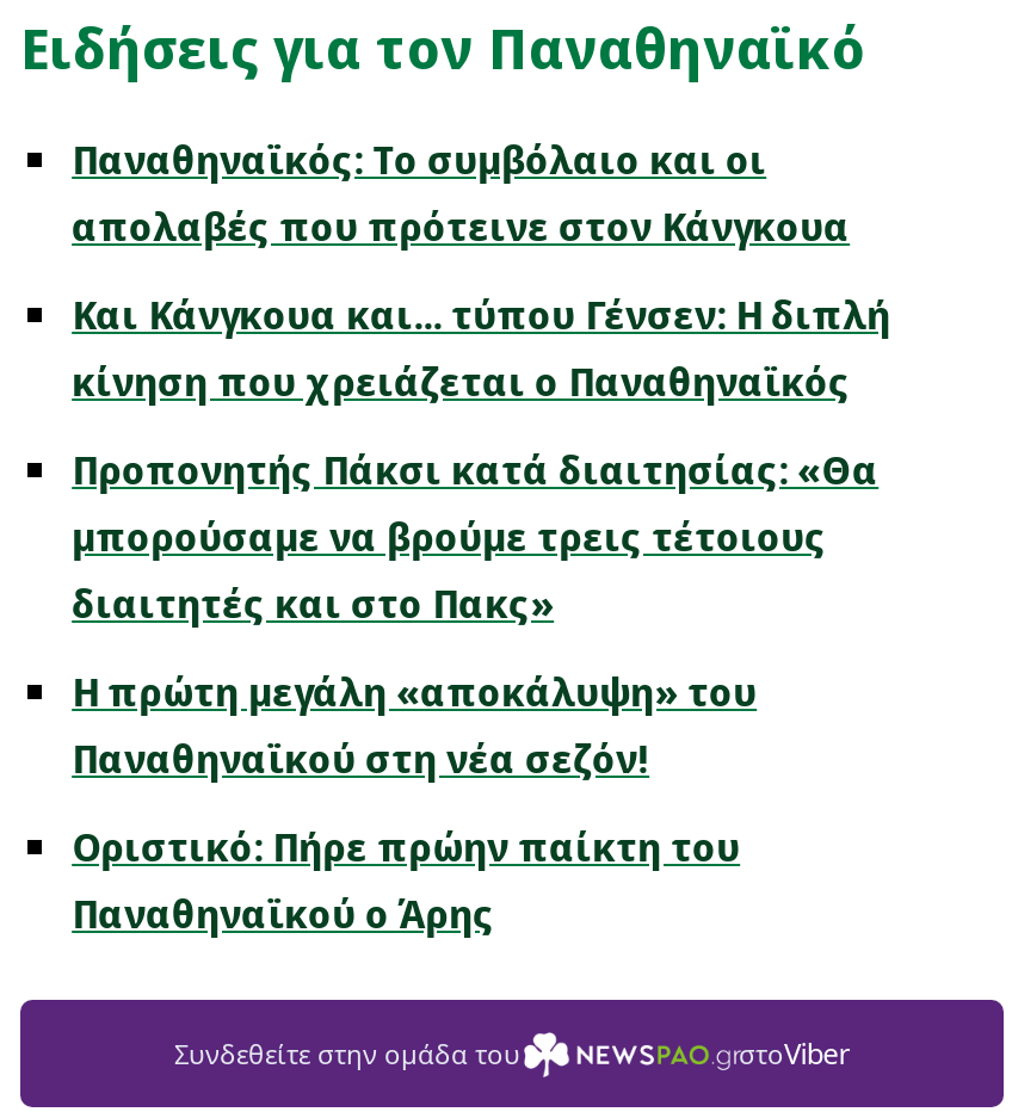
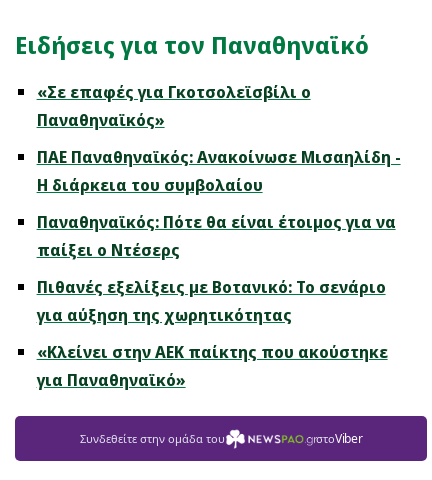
[72,135,850,254] Παναθηναϊκός: Το συμβόλαιο και οι | απολαβές που πρότεινε στον Κάνγκουα -> [37,81,311,131] «Σε επαφές για Γκοτσολεϊσβίλι ο | Παναθηναϊκός»
[72,290,891,409] Και Κάνγκουα και... τύπου Γένσεν: Η διπλή | κίνηση που χρειάζεται ο Παναθηναϊκός -> [37,146,401,196] ΠΑΕ Παναθηναϊκός: Ανακοίνωσε Μισαηλίδη - | Η διάρκεια του συμβολαίου
[72,445,879,631] Προπονητής Πάκσι κατά διαιτησίας: «Θα | μπορούσαμε να βρούμε τρεις τέτοιους | διαιτητές και στο Πακς» -> [37,211,396,261] Παναθηναϊκός: Πότε θα είναι έτοιμος για να | παίξει ο Ντέσερς
[72,667,757,786] Η πρώτη μεγάλη «αποκάλυψη» του | Παναθηναϊκού στη νέα σεζόν! -> [37,276,386,326] Πιθανές εξελίξεις με Βοτανικό: Το σενάριο | για αύξηση της χωρητικότητας
[72,822,740,941] Οριστικό: Πήρε πρώην παίκτη του | Παναθηναϊκού ο Άρης -> [37,341,388,391] «Κλείνει στην ΑΕΚ παίκτης που ακούστηκε | για Παναθηναϊκό»

